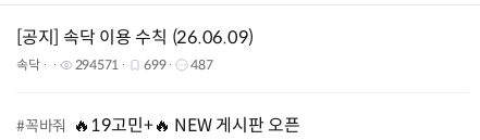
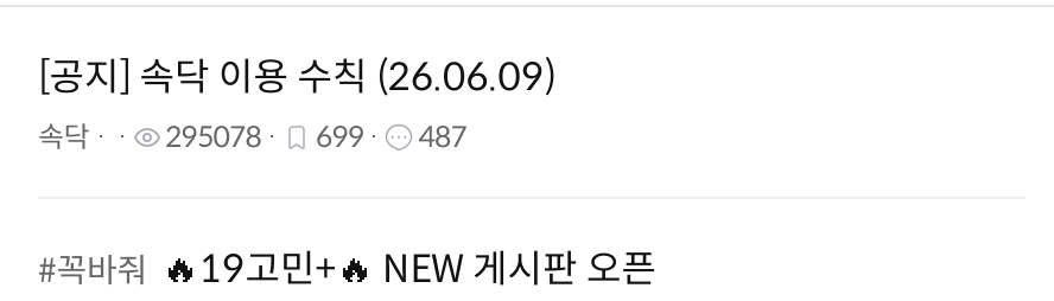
[75,56,213,72] 294571 699 487 -> [165,117,466,153] 295078 699 487

